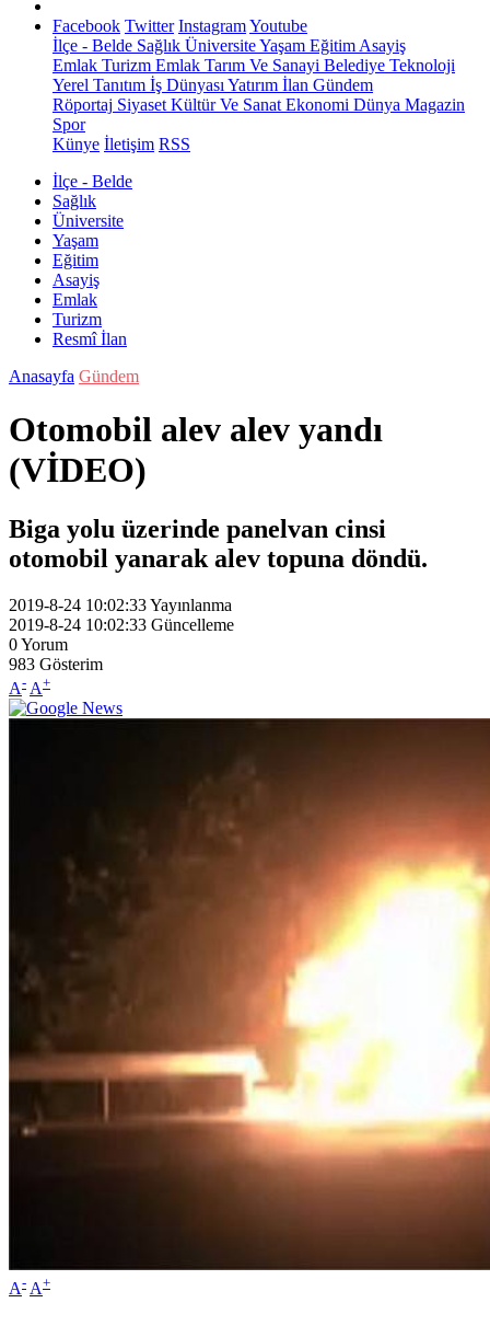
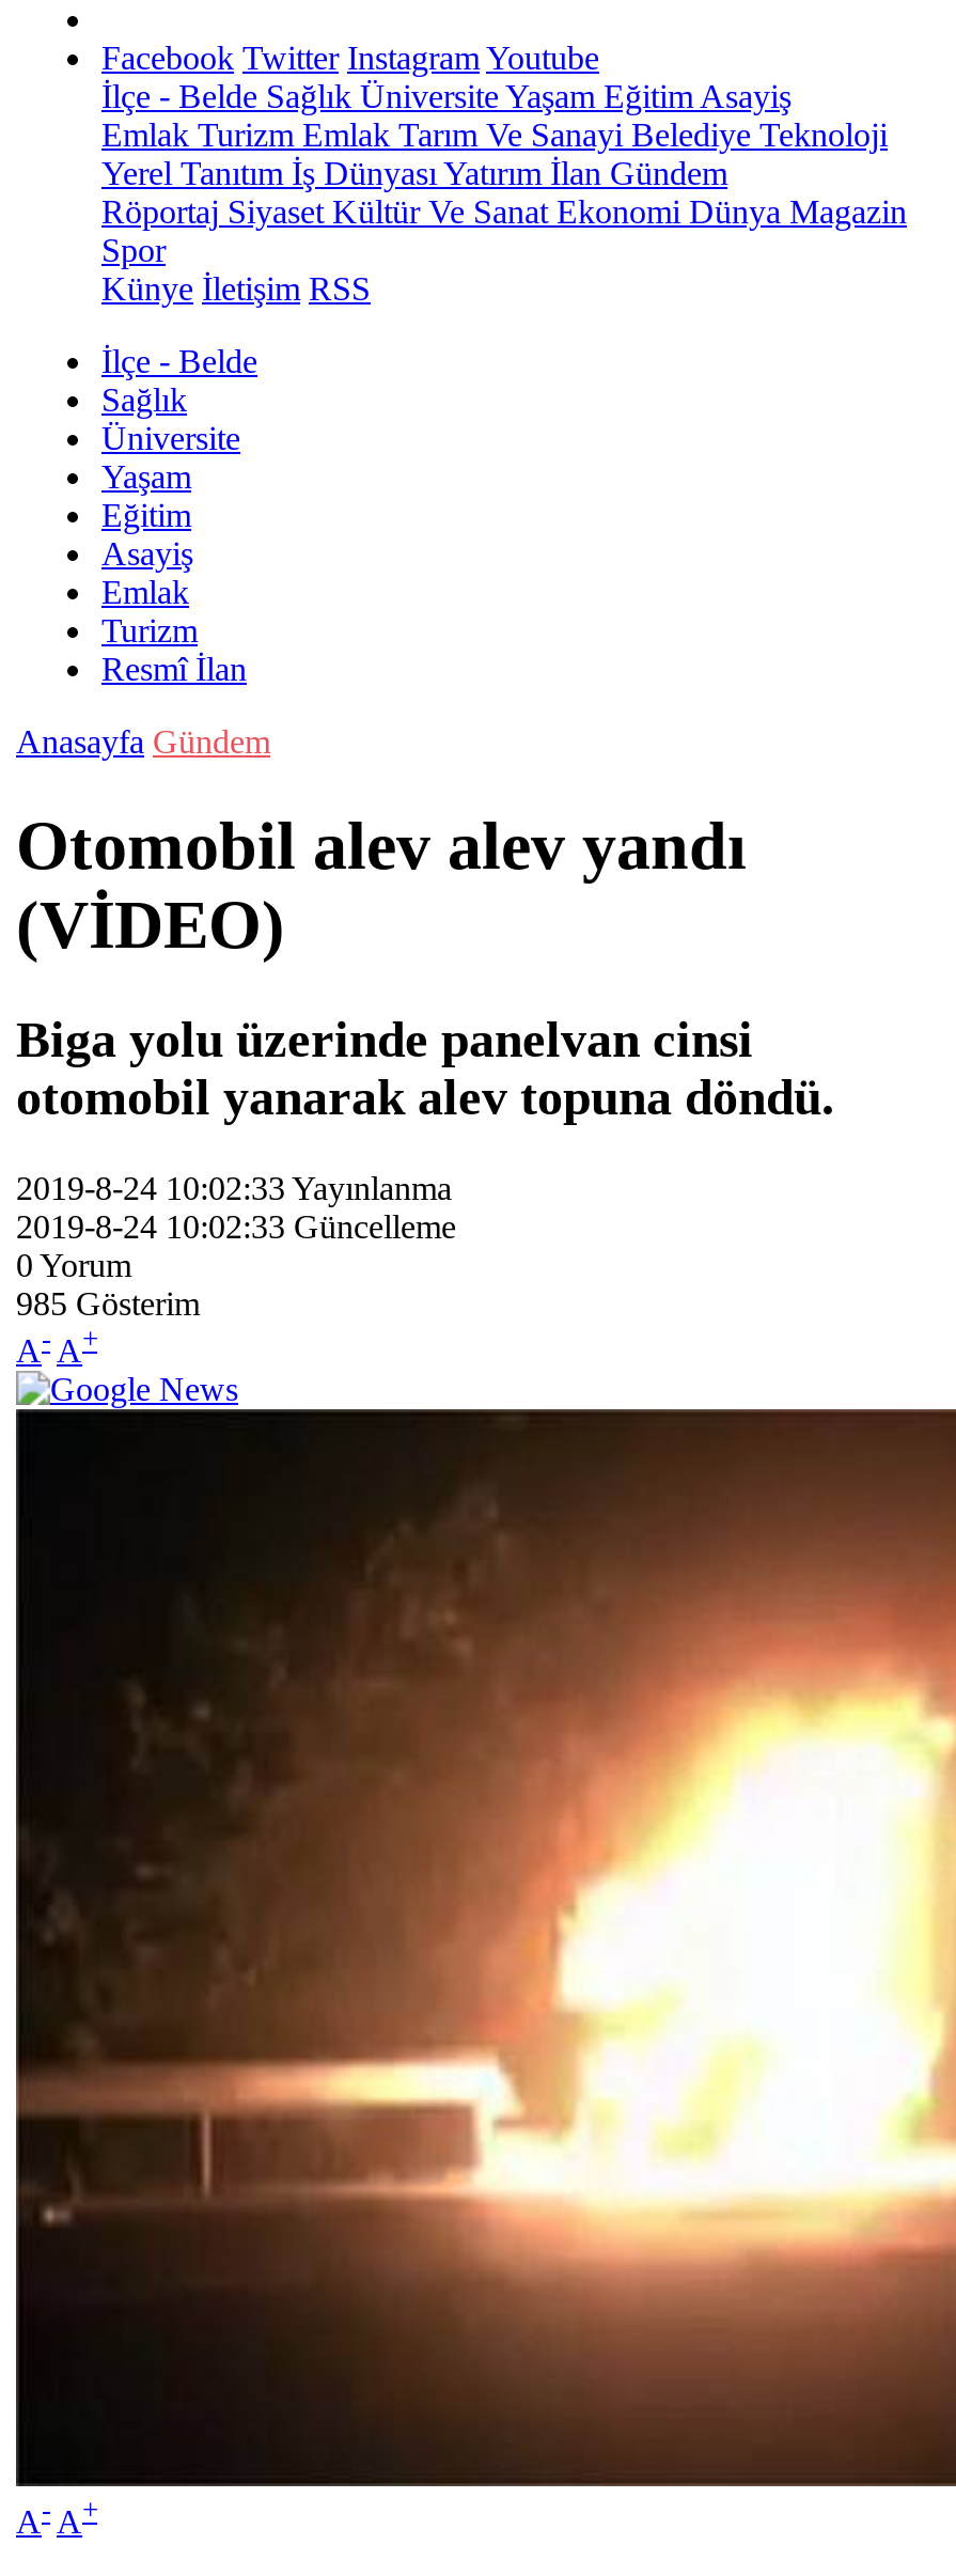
[9,655,103,673] 983 Gösterim -> [16,1285,200,1321] 985 Gösterim

